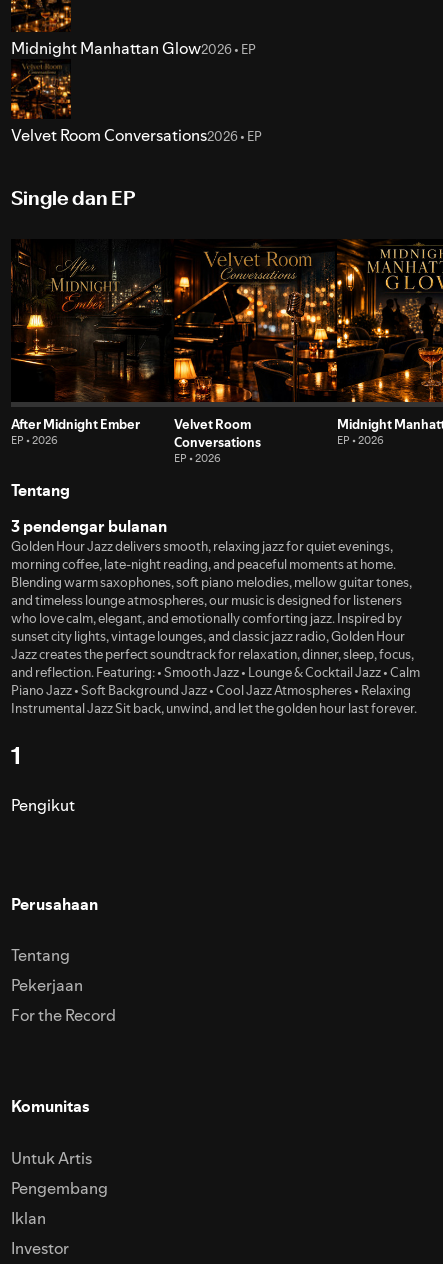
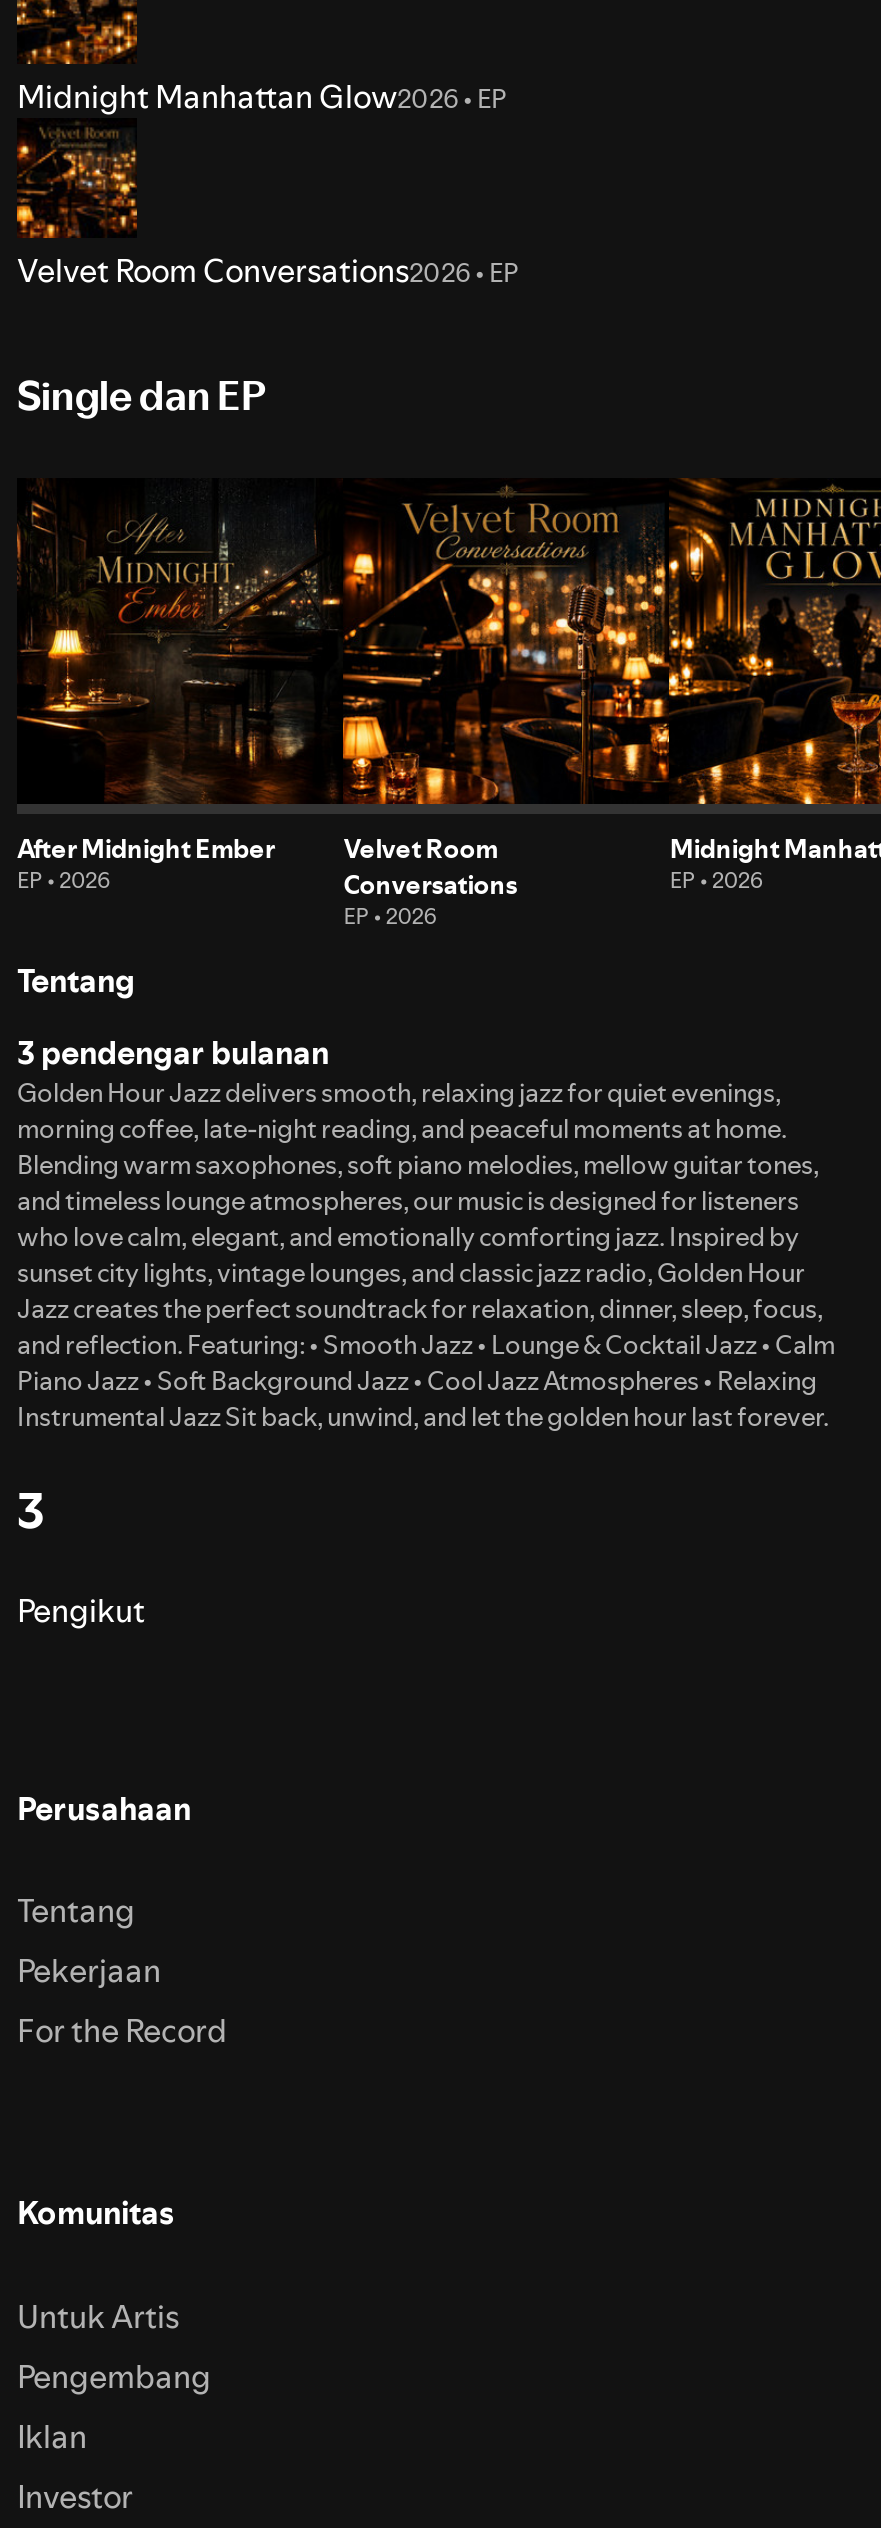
[11,741,21,770] 1 -> [17,1481,45,1539] 3

